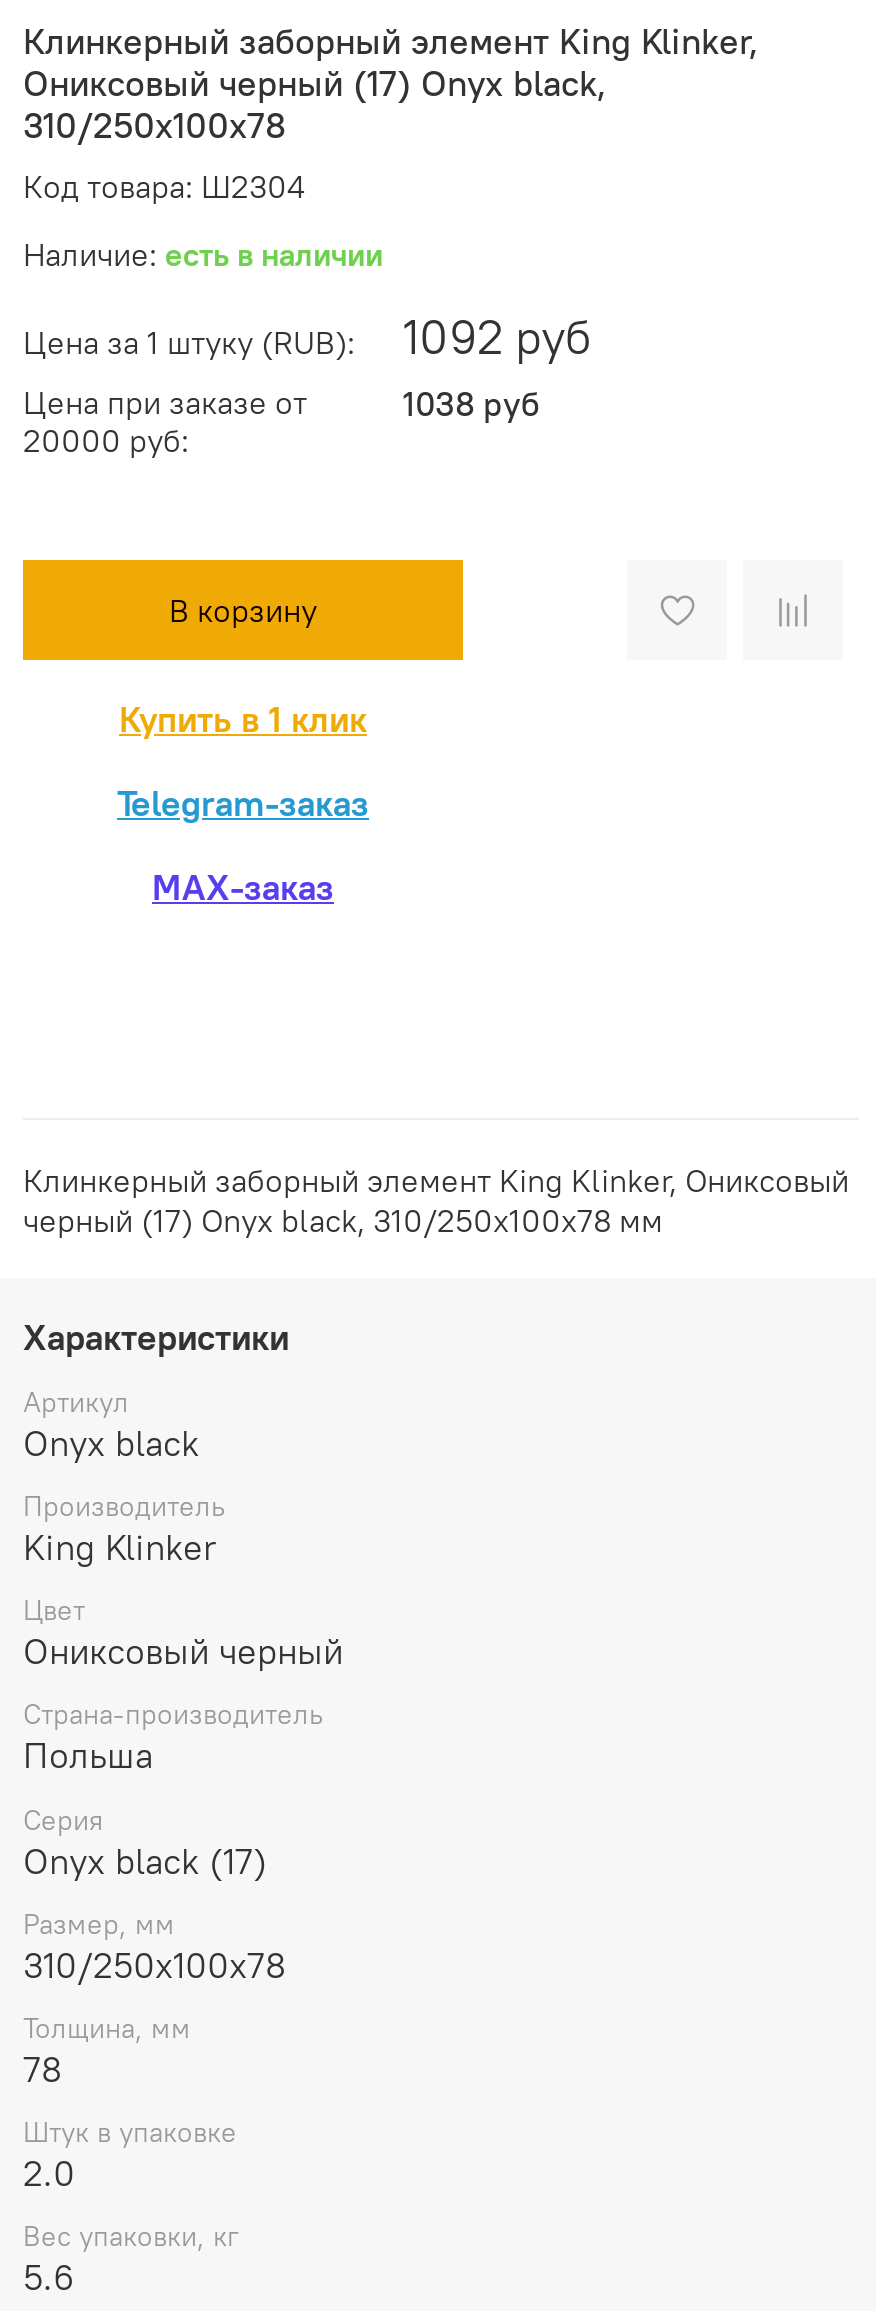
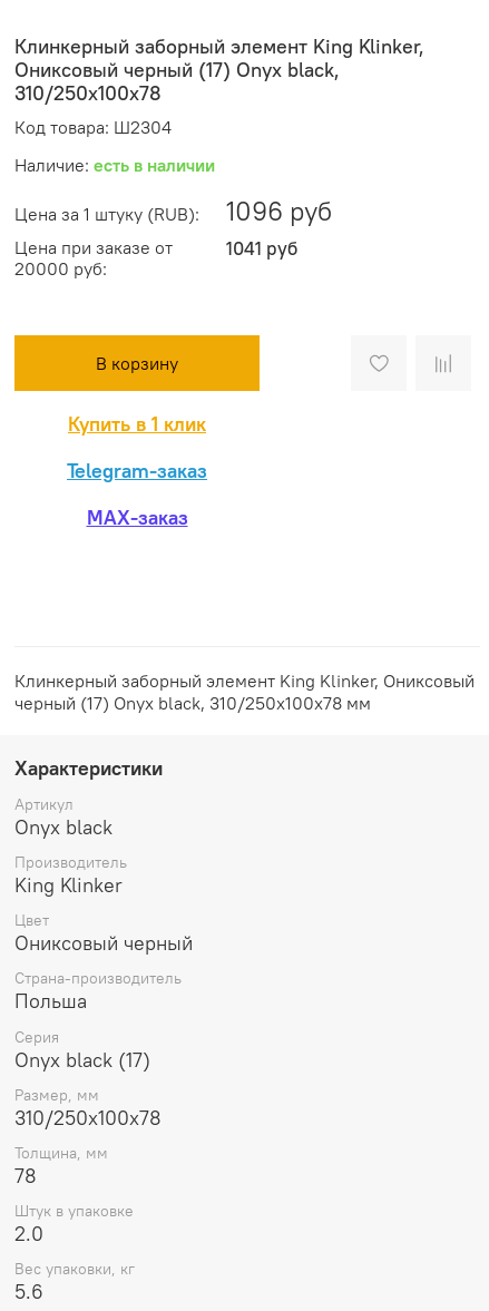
[403,305,591,365] 1092 руб -> [226,193,332,227] 1096 руб
[403,381,539,425] 1038 руб -> [226,236,297,260] 1041 руб

